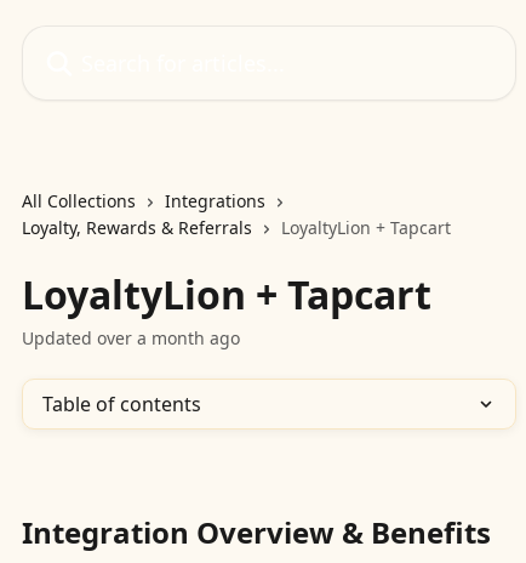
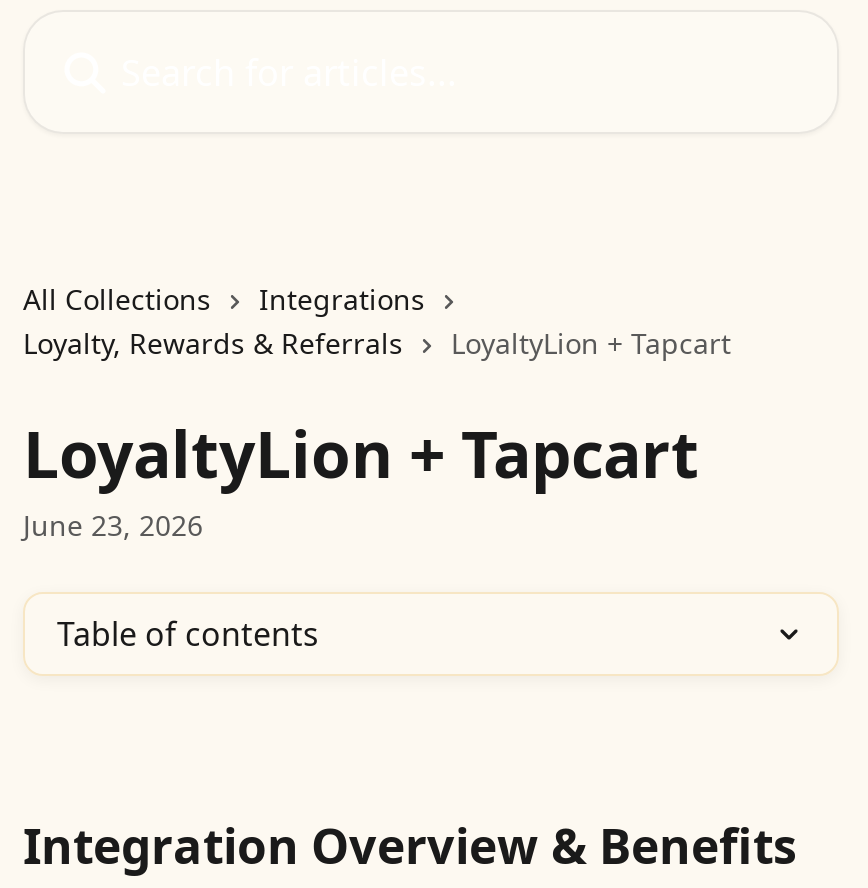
[22,326,240,349] Updated over a month ago -> [23,506,203,544] June 23, 2026

